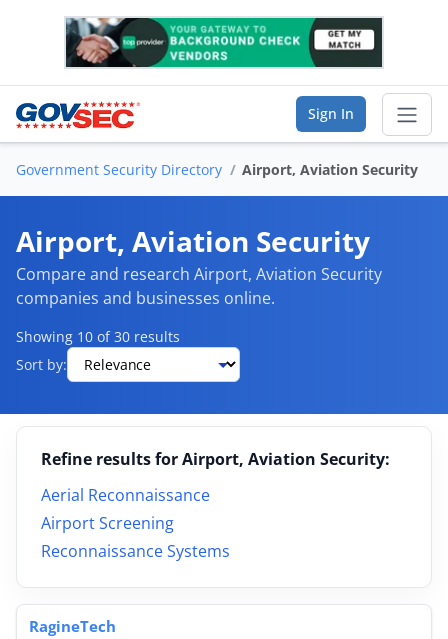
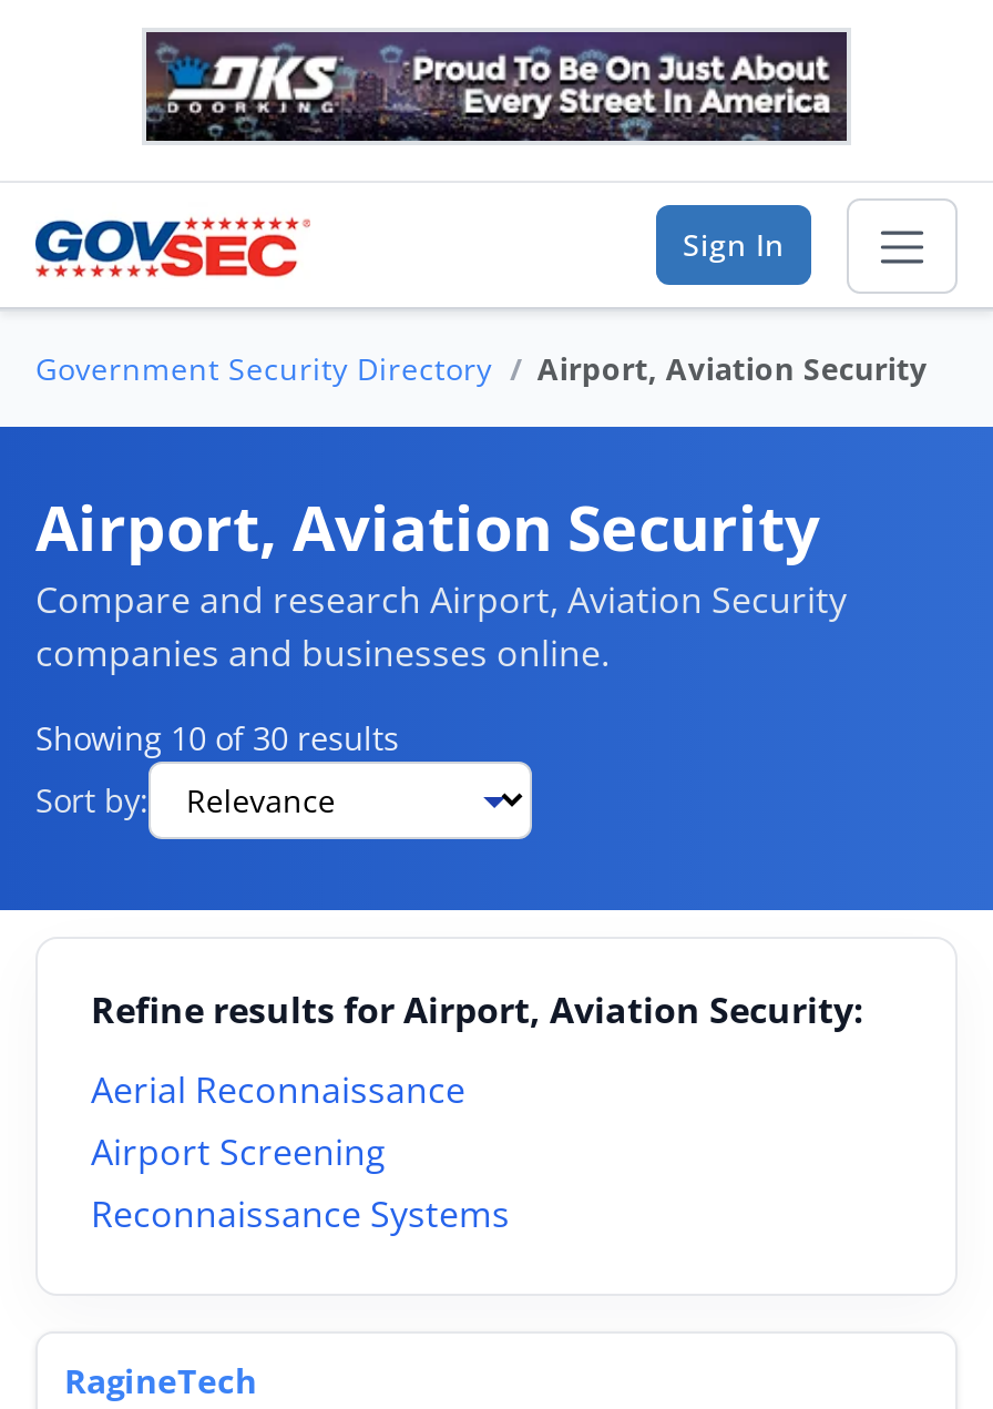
[66,17,382,68] [image] -> [144,30,847,143] [image]

